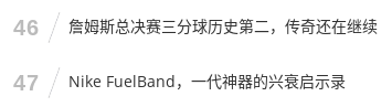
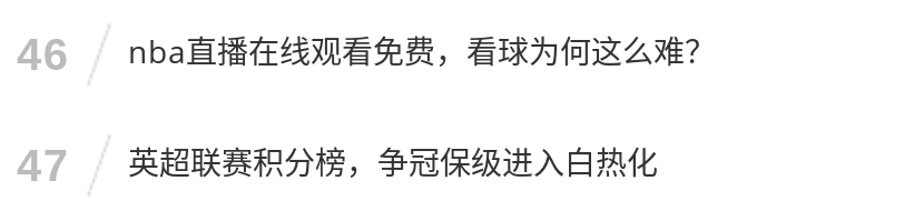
[68,15,378,36] 詹姆斯总决赛三分球历史第二，传奇还在继续 -> [128,29,716,71] nba直播在线观看免费，看球为何这么难？
[68,70,346,91] Nike FuelBand，一代神器的兴衰启示录 -> [128,140,658,182] 英超联赛积分榜，争冠保级进入白热化

